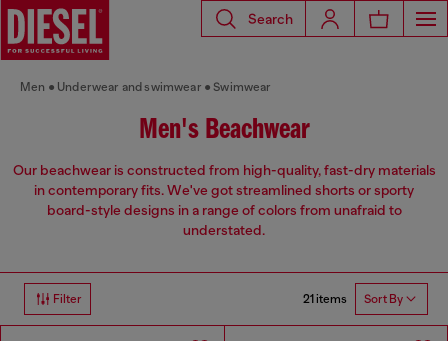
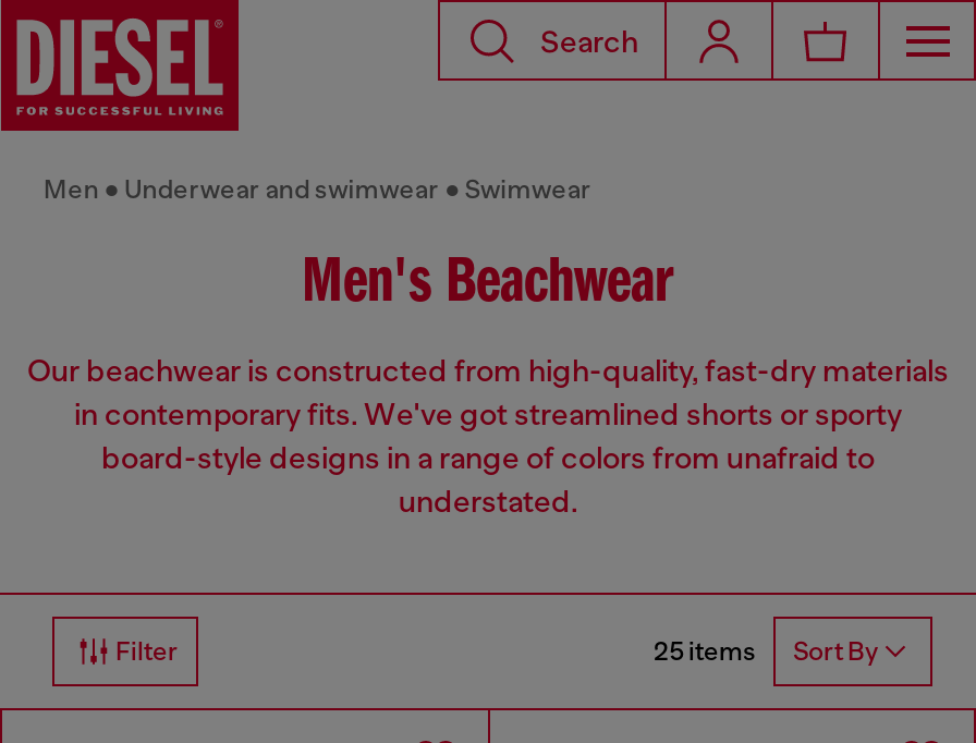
[303,292,403,306] 21 items Sort By -> [654,636,878,668] 25 items Sort By

